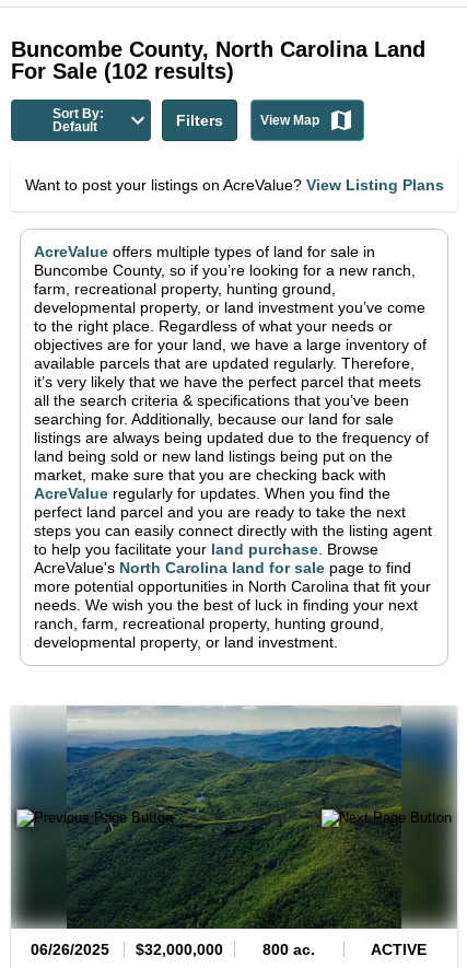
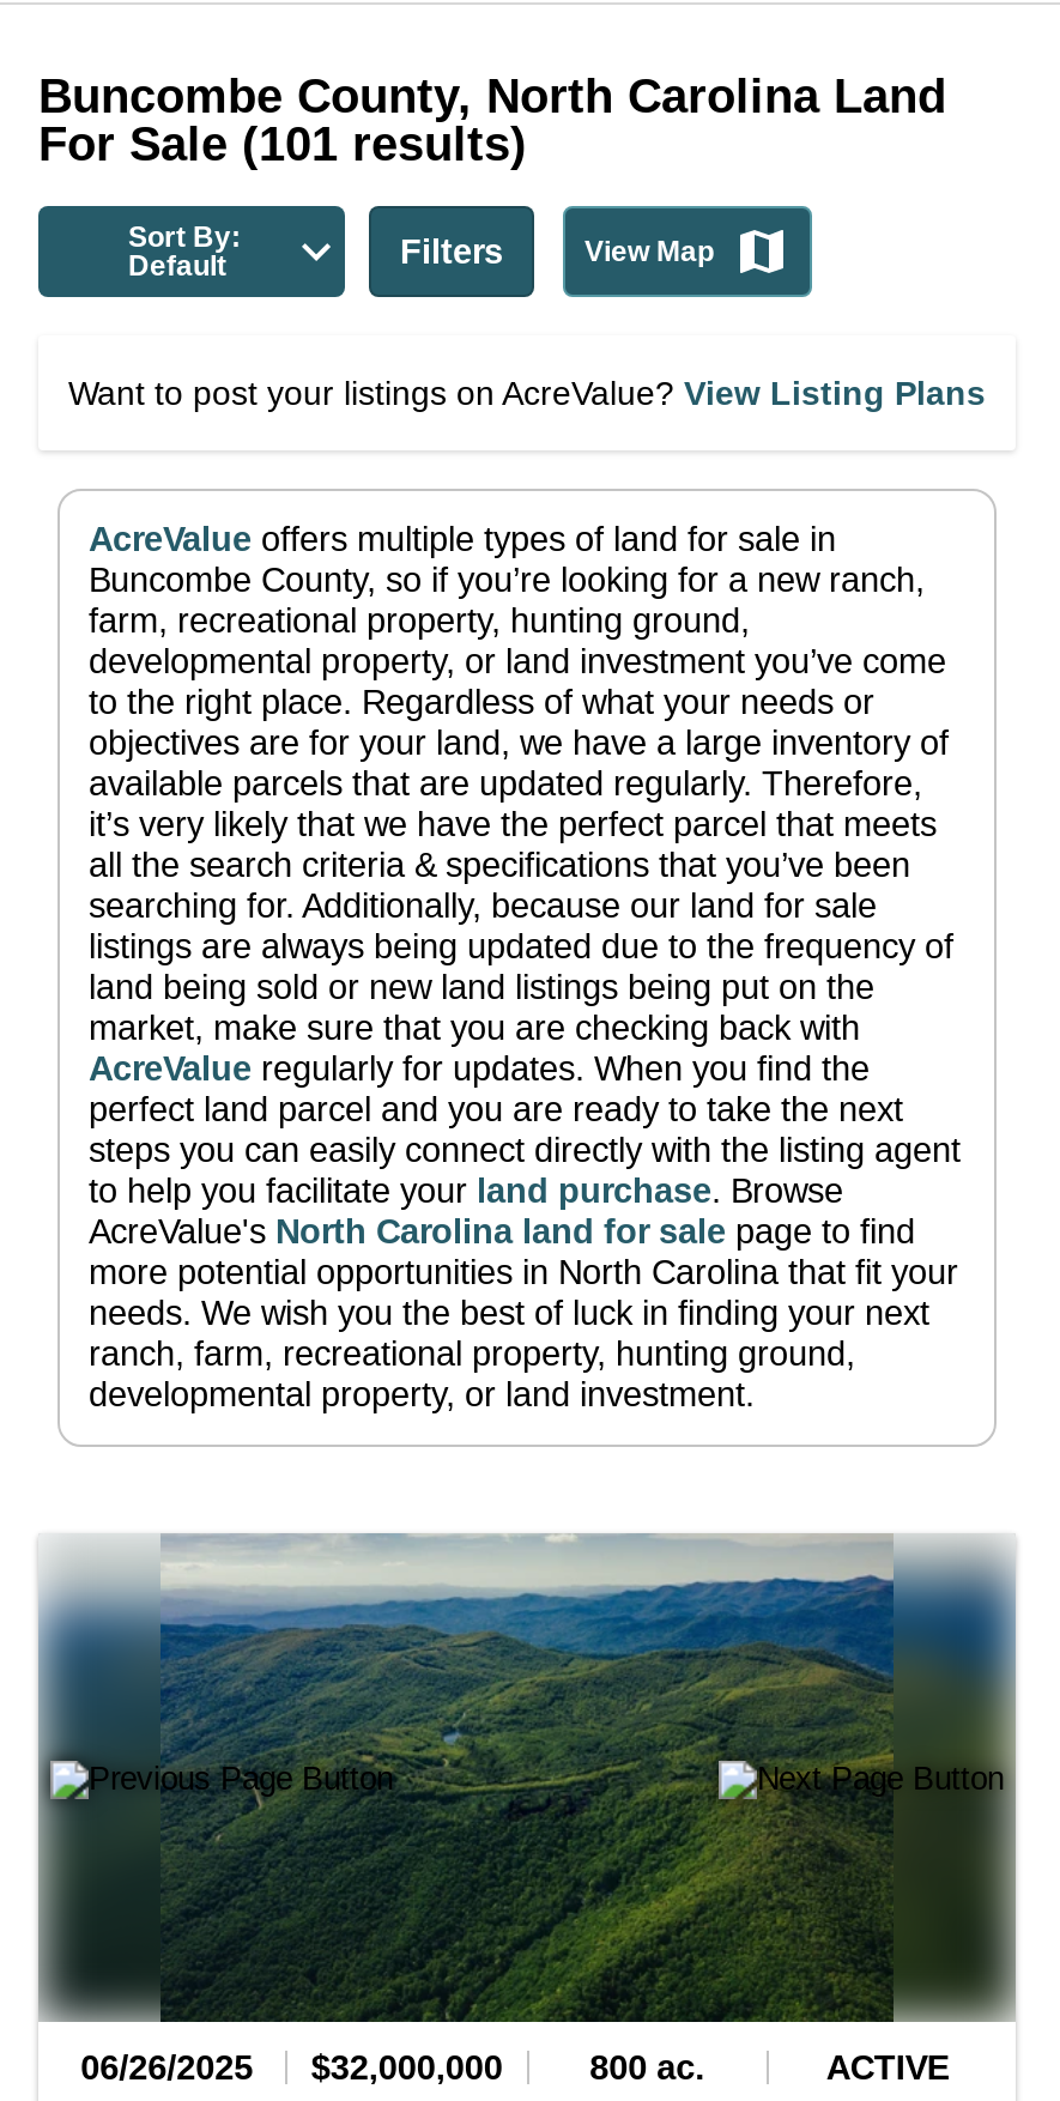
[11,59,234,83] For Sale (102 results) -> [38,117,527,170] For Sale (101 results)

